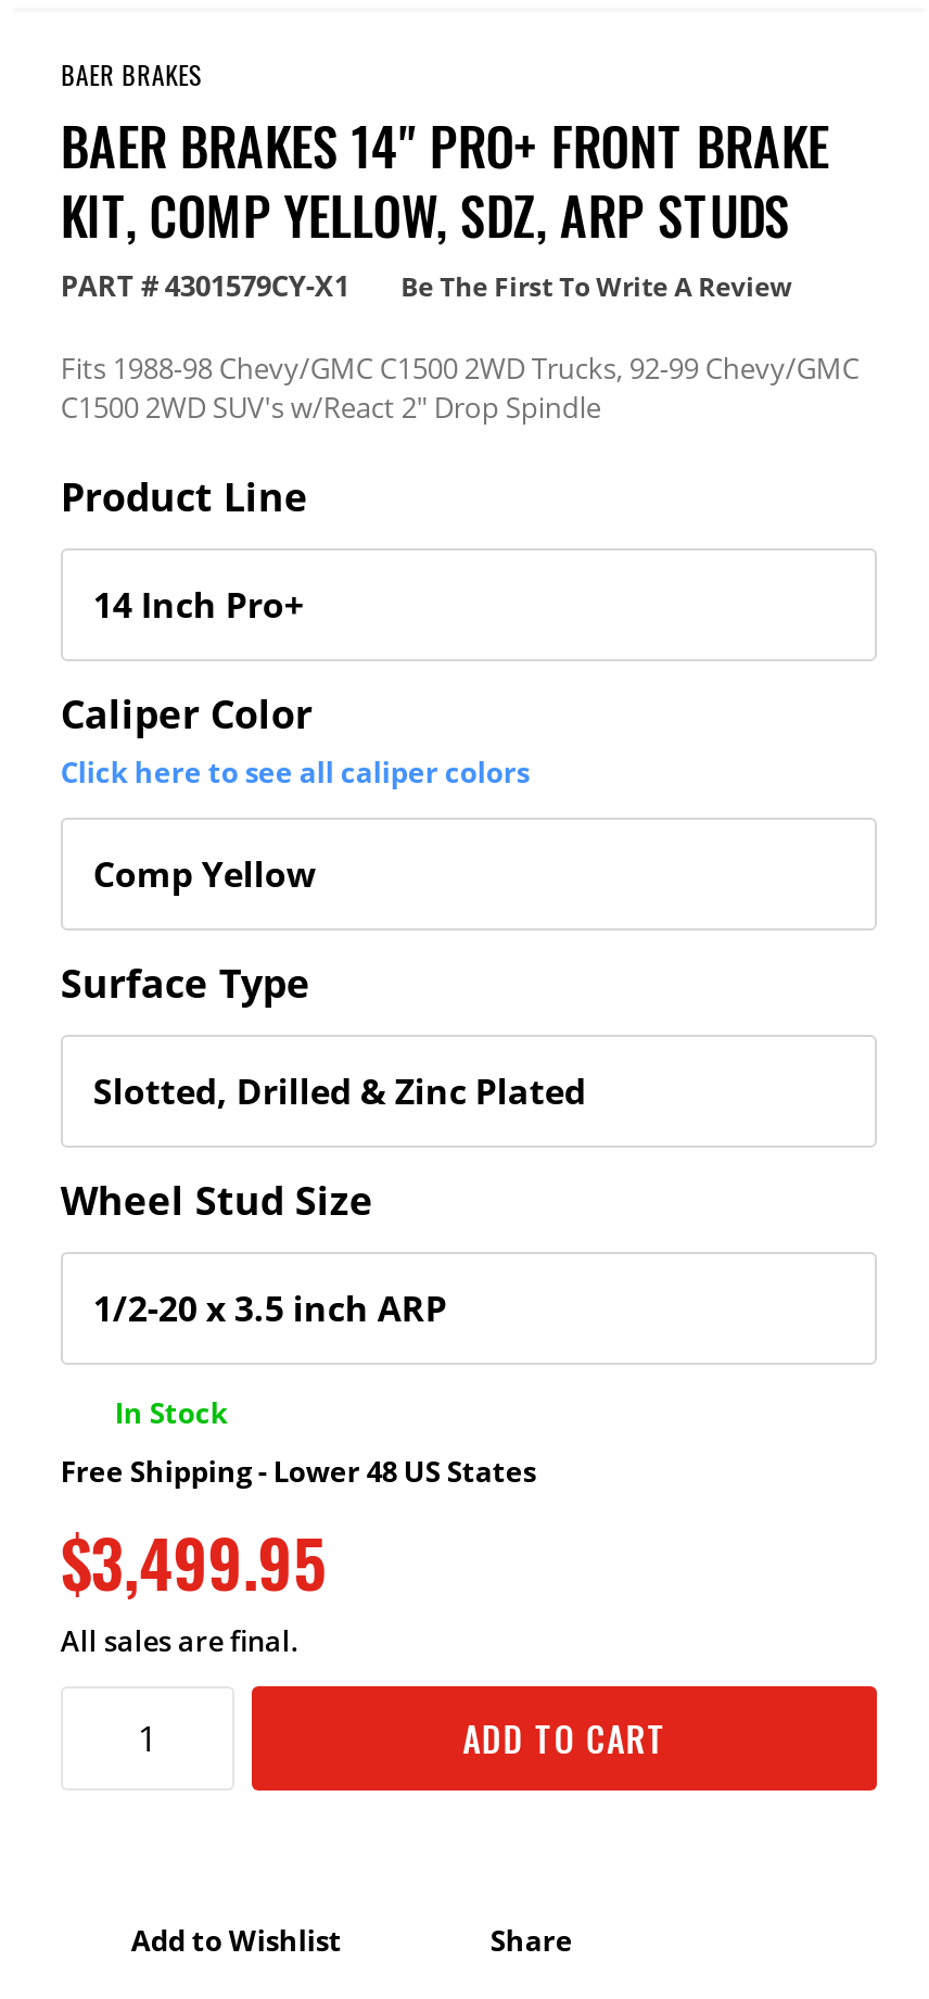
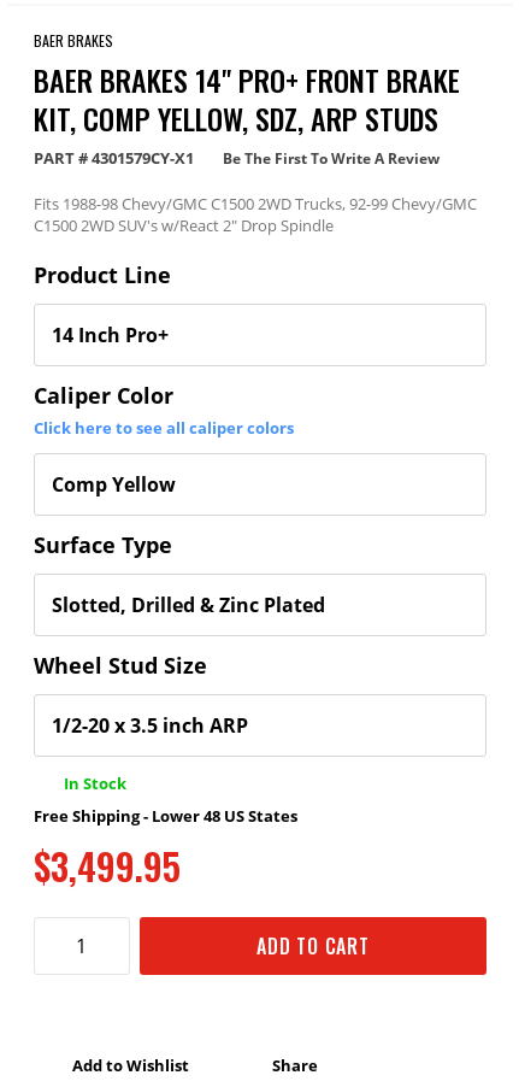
[61,1622,299,1661] All sales are final. -> none

